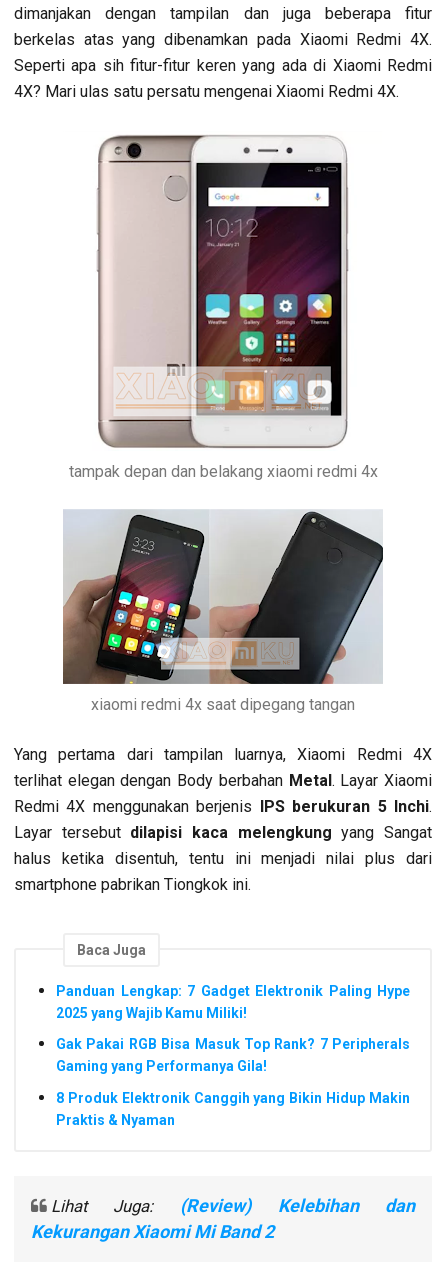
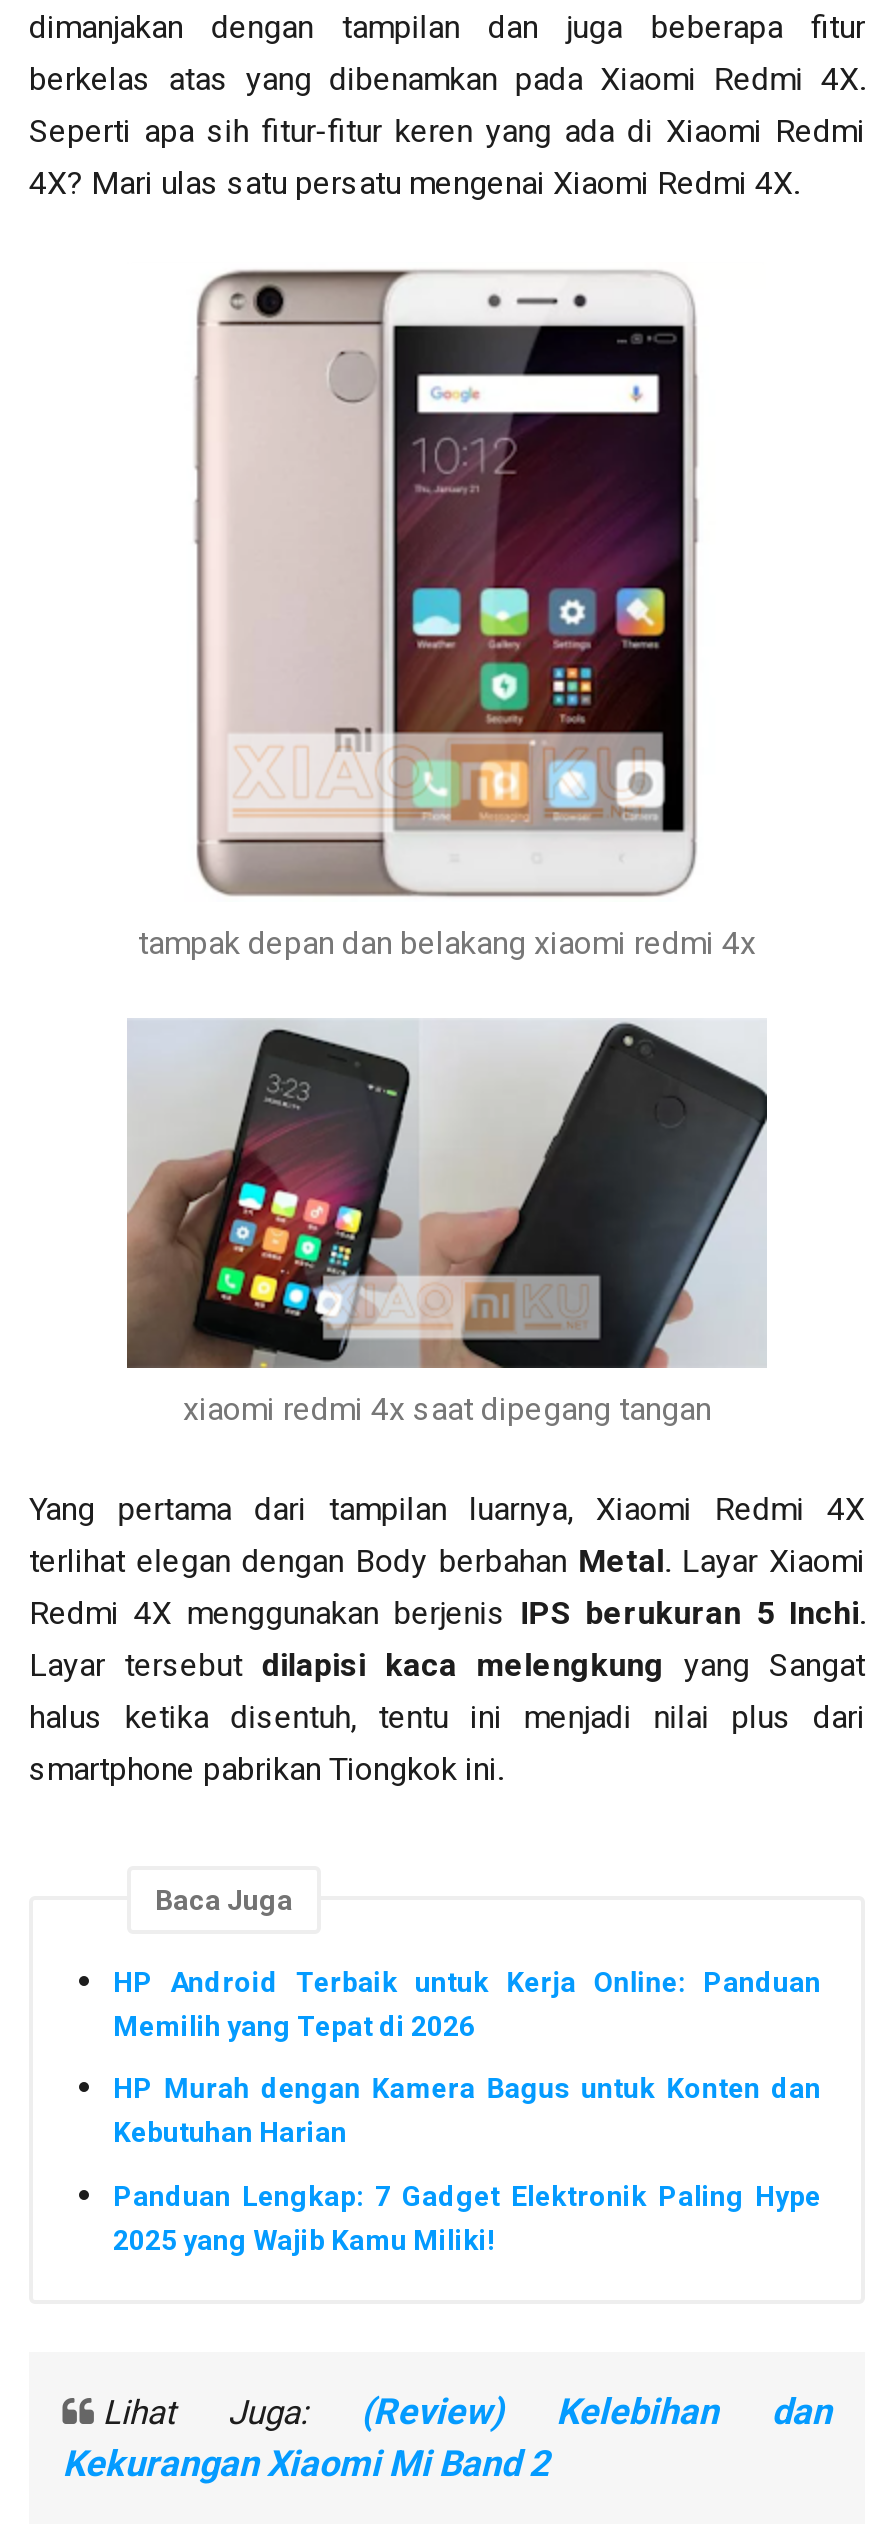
none -> [113,1965,821,2148] HP Android Terbaik untuk Kerja Online: Panduan | Memilih yang Tepat di 2026 | HP Murah dengan Kamera Bagus untuk Konten dan | Kebutuhan Harian
moved [56,983,410,1021] -> [113,2180,821,2256]: Panduan Lengkap: 7 Gadget Elektronik Paling Hype | 2025 yang Wajib Kamu Miliki!
[56,1036,410,1128] Gak Pakai RGB Bisa Masuk Top Rank? 7 Peripherals | Gaming yang Performanya Gila! | 8 Produk Elektronik Canggih yang Bikin Hidup Makin | Praktis & Nyaman -> none

